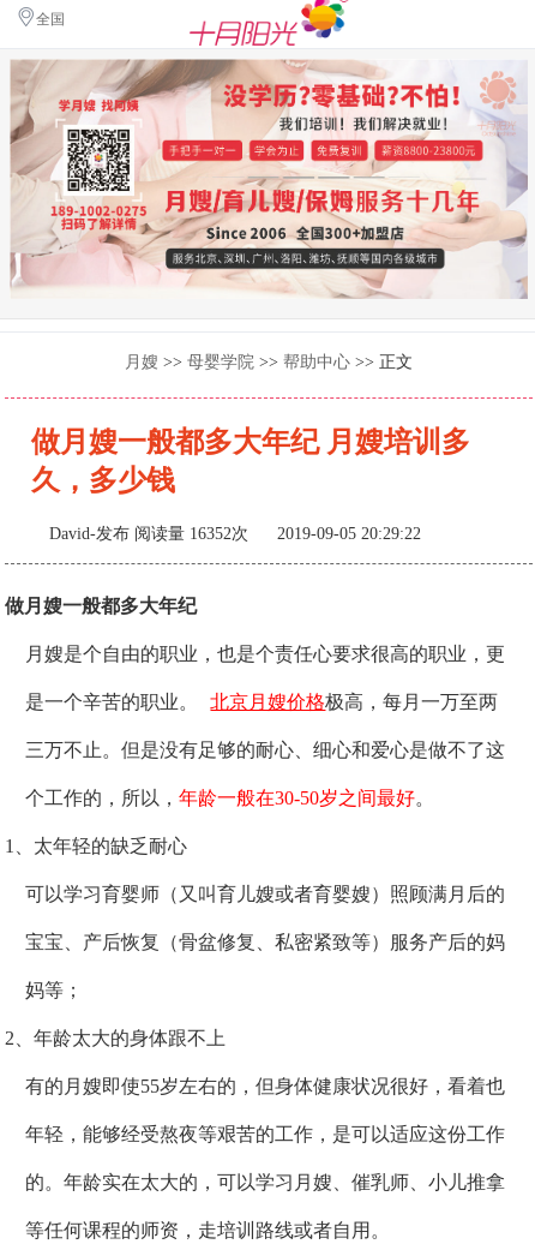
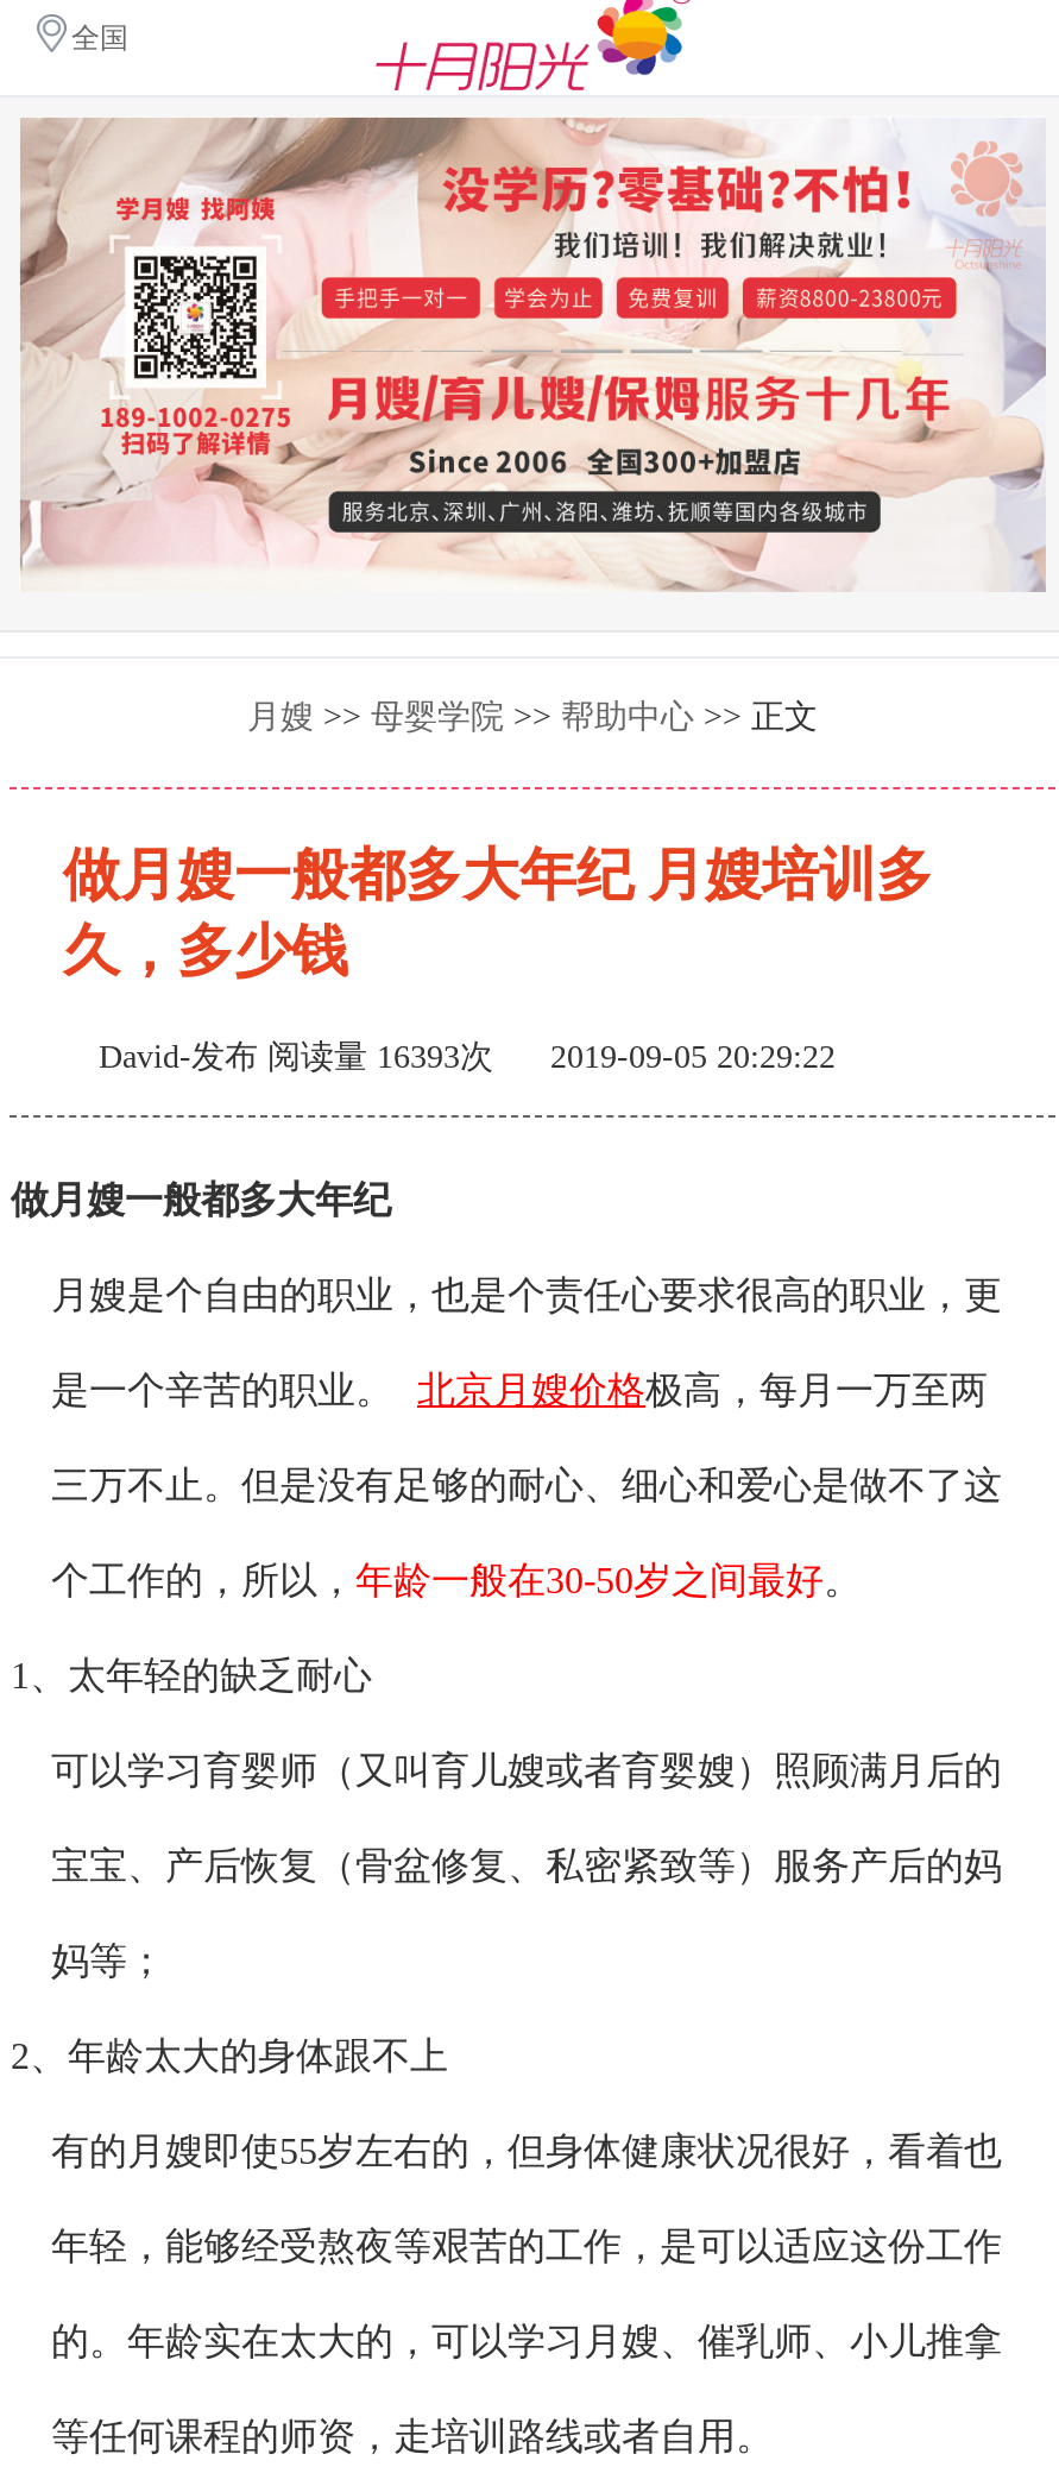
[50,524,422,542] David-发布阅读量 16352次 2019-09-05 20:29:22 -> [99,1038,836,1074] David-发布阅读量 16393次 2019-09-05 20:29:22

